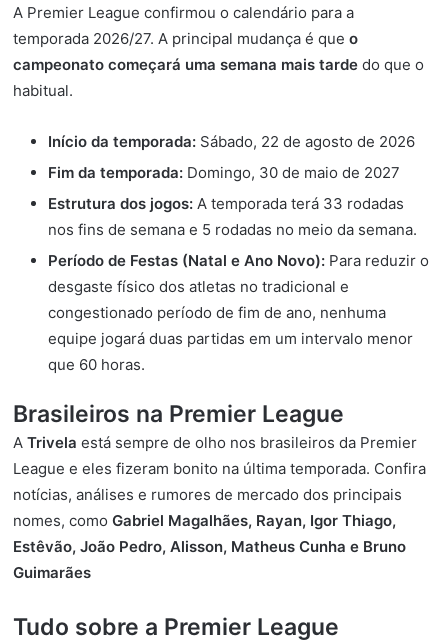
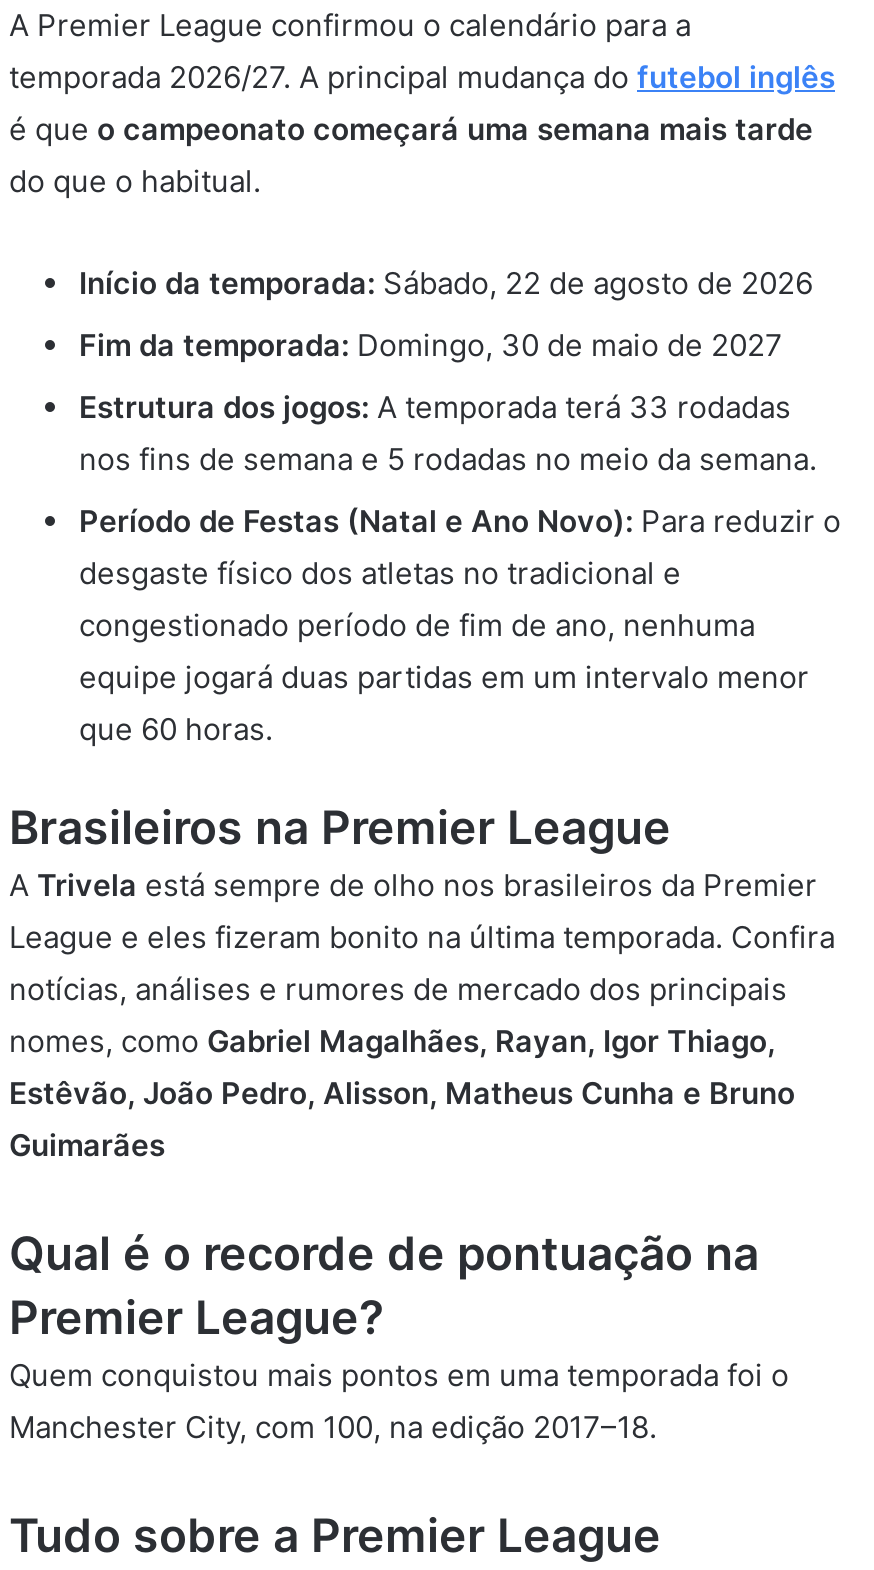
[13,29,424,100] temporada 2026/27. A principal mudança é que o | campeonato começará uma semana mais tarde do que o | habitual. -> [9,58,835,200] temporada 2026/27. A principal mudança do futebol inglês | é que o campeonato começará uma semana mais tarde | do que o habitual.
none -> [9,1226,789,1446] Qual é o recorde de pontuação na | Premier League? | Quem conquistou mais pontos em uma temporada foi o | Manchester City, com 100, na edição 2017–18.

